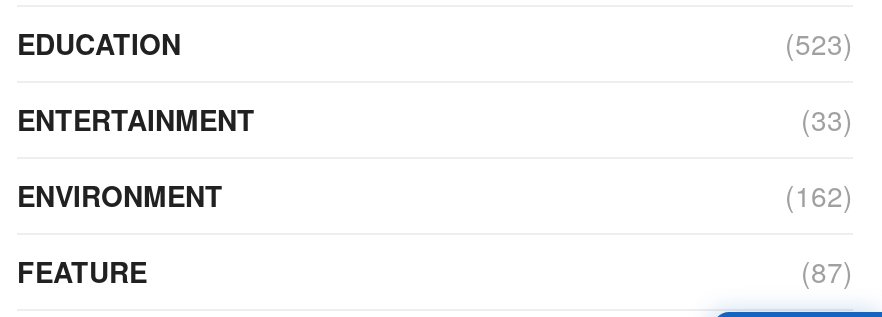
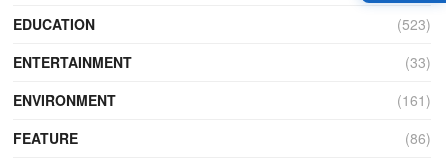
[785,174,853,214] (162) -> [397,89,431,109] (161)
[801,250,853,290] (87) -> [405,127,431,147] (86)

